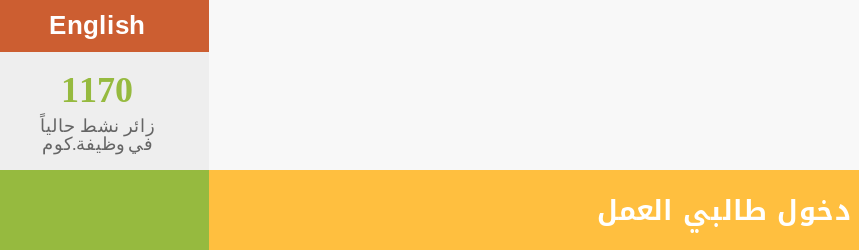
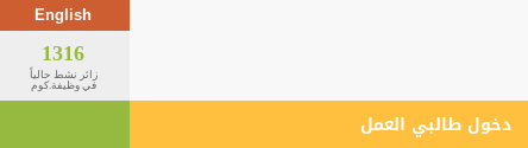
[61,70,133,110] 1170 -> [42,41,84,65] 1316

